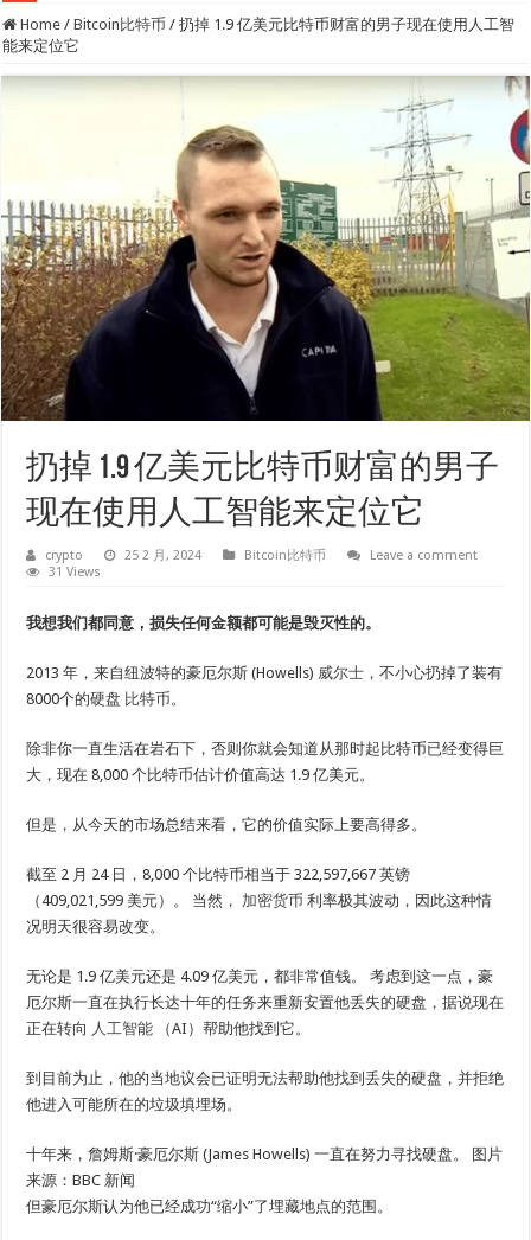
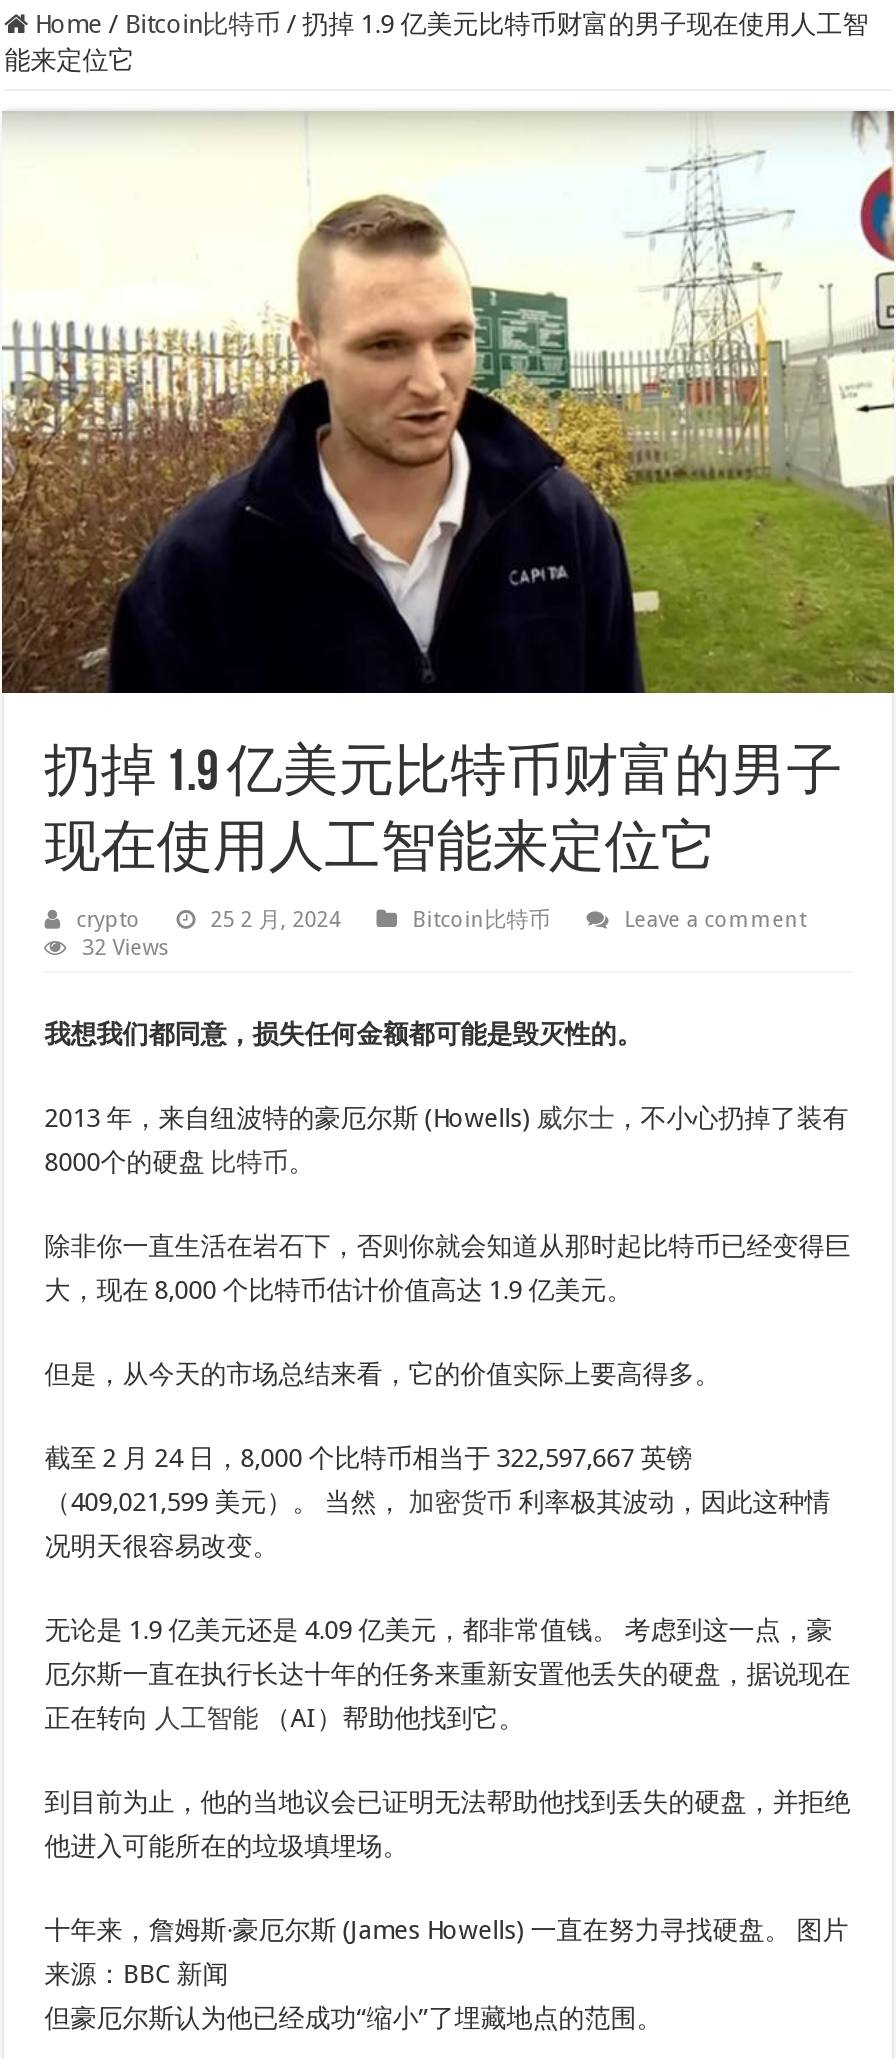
[49,564,101,579] 31 Views -> [82,935,170,961] 32 Views

